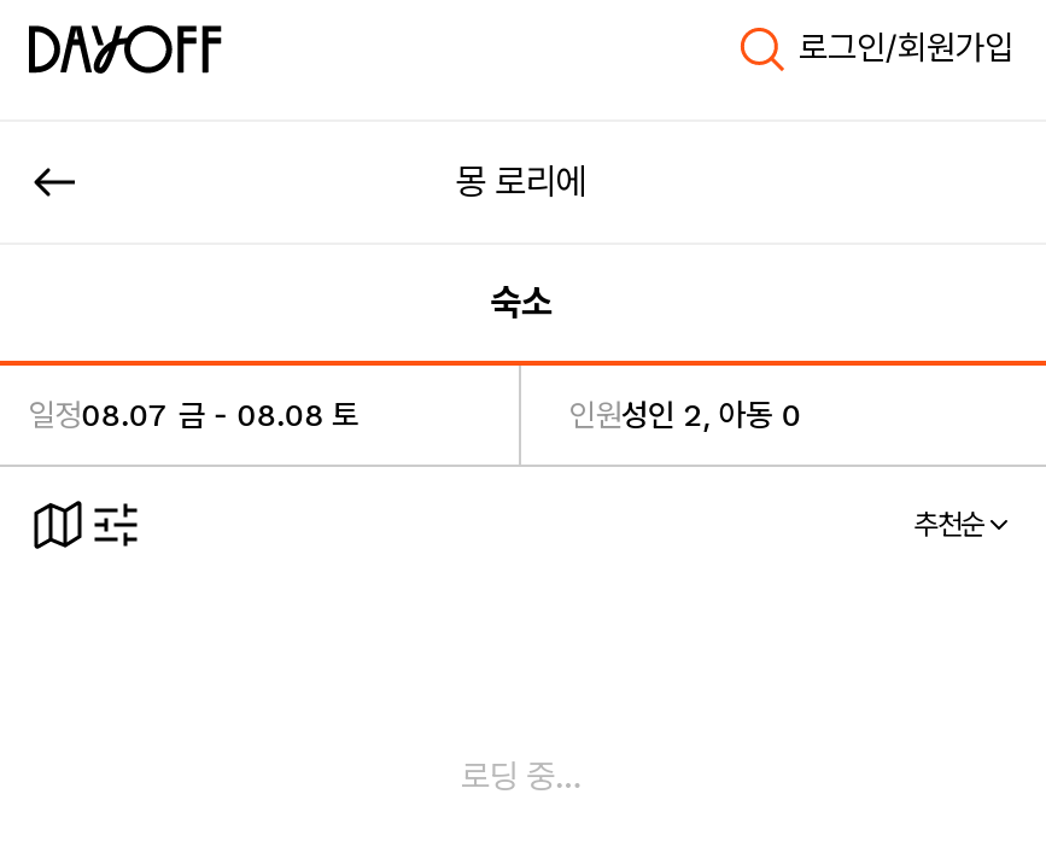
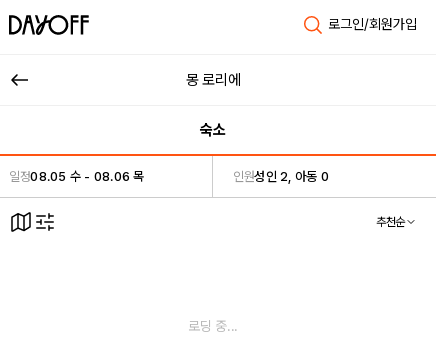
[29,397,359,433] 일정08.07 금 - 08.08 토 -> [9,169,145,184] 일정08.05 수 - 08.06 목

